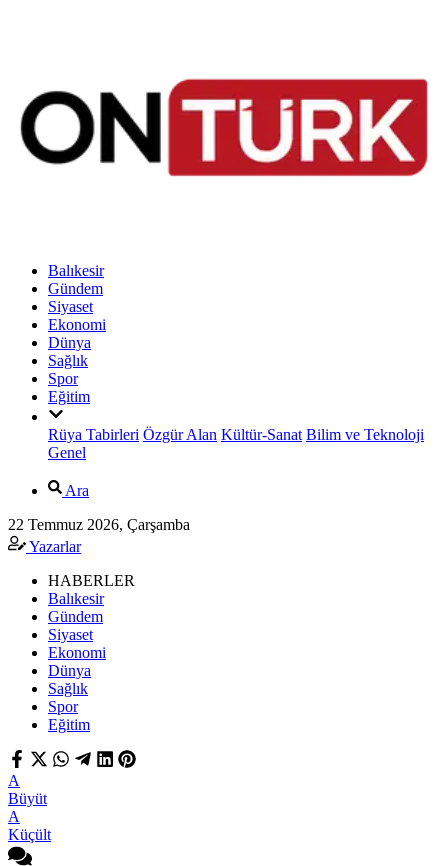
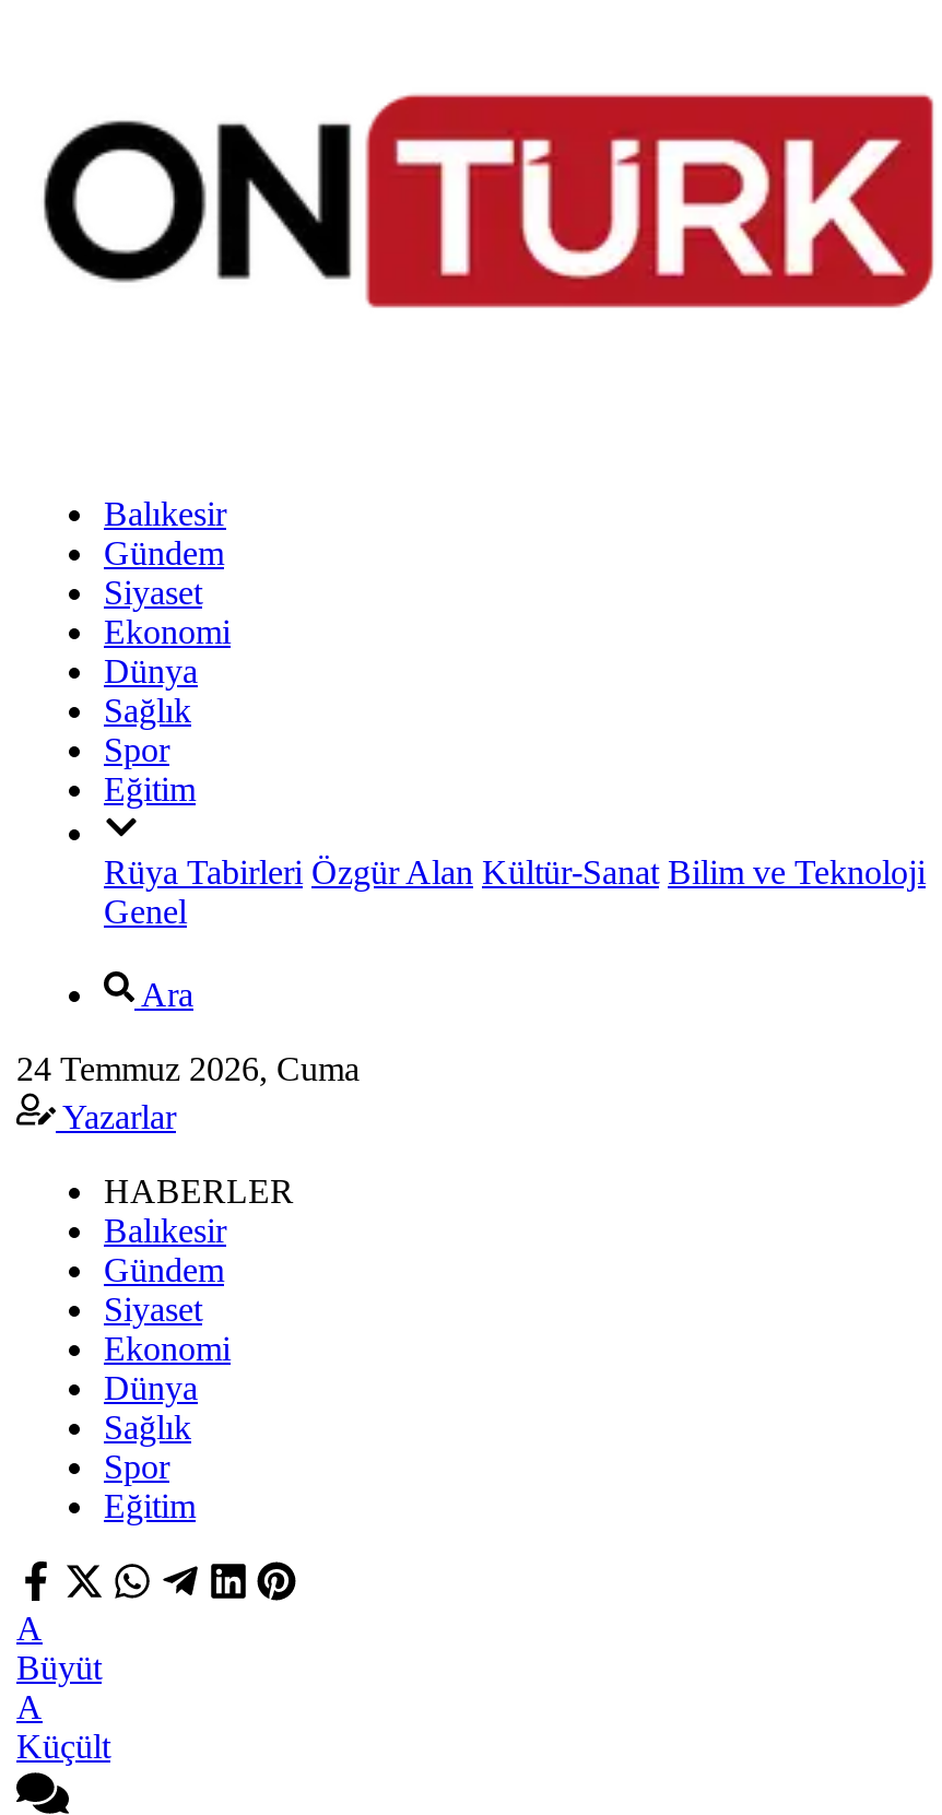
[8,516,190,533] 22 Temmuz 2026, Çarşamba -> [16,1051,360,1088] 24 Temmuz 2026, Cuma

